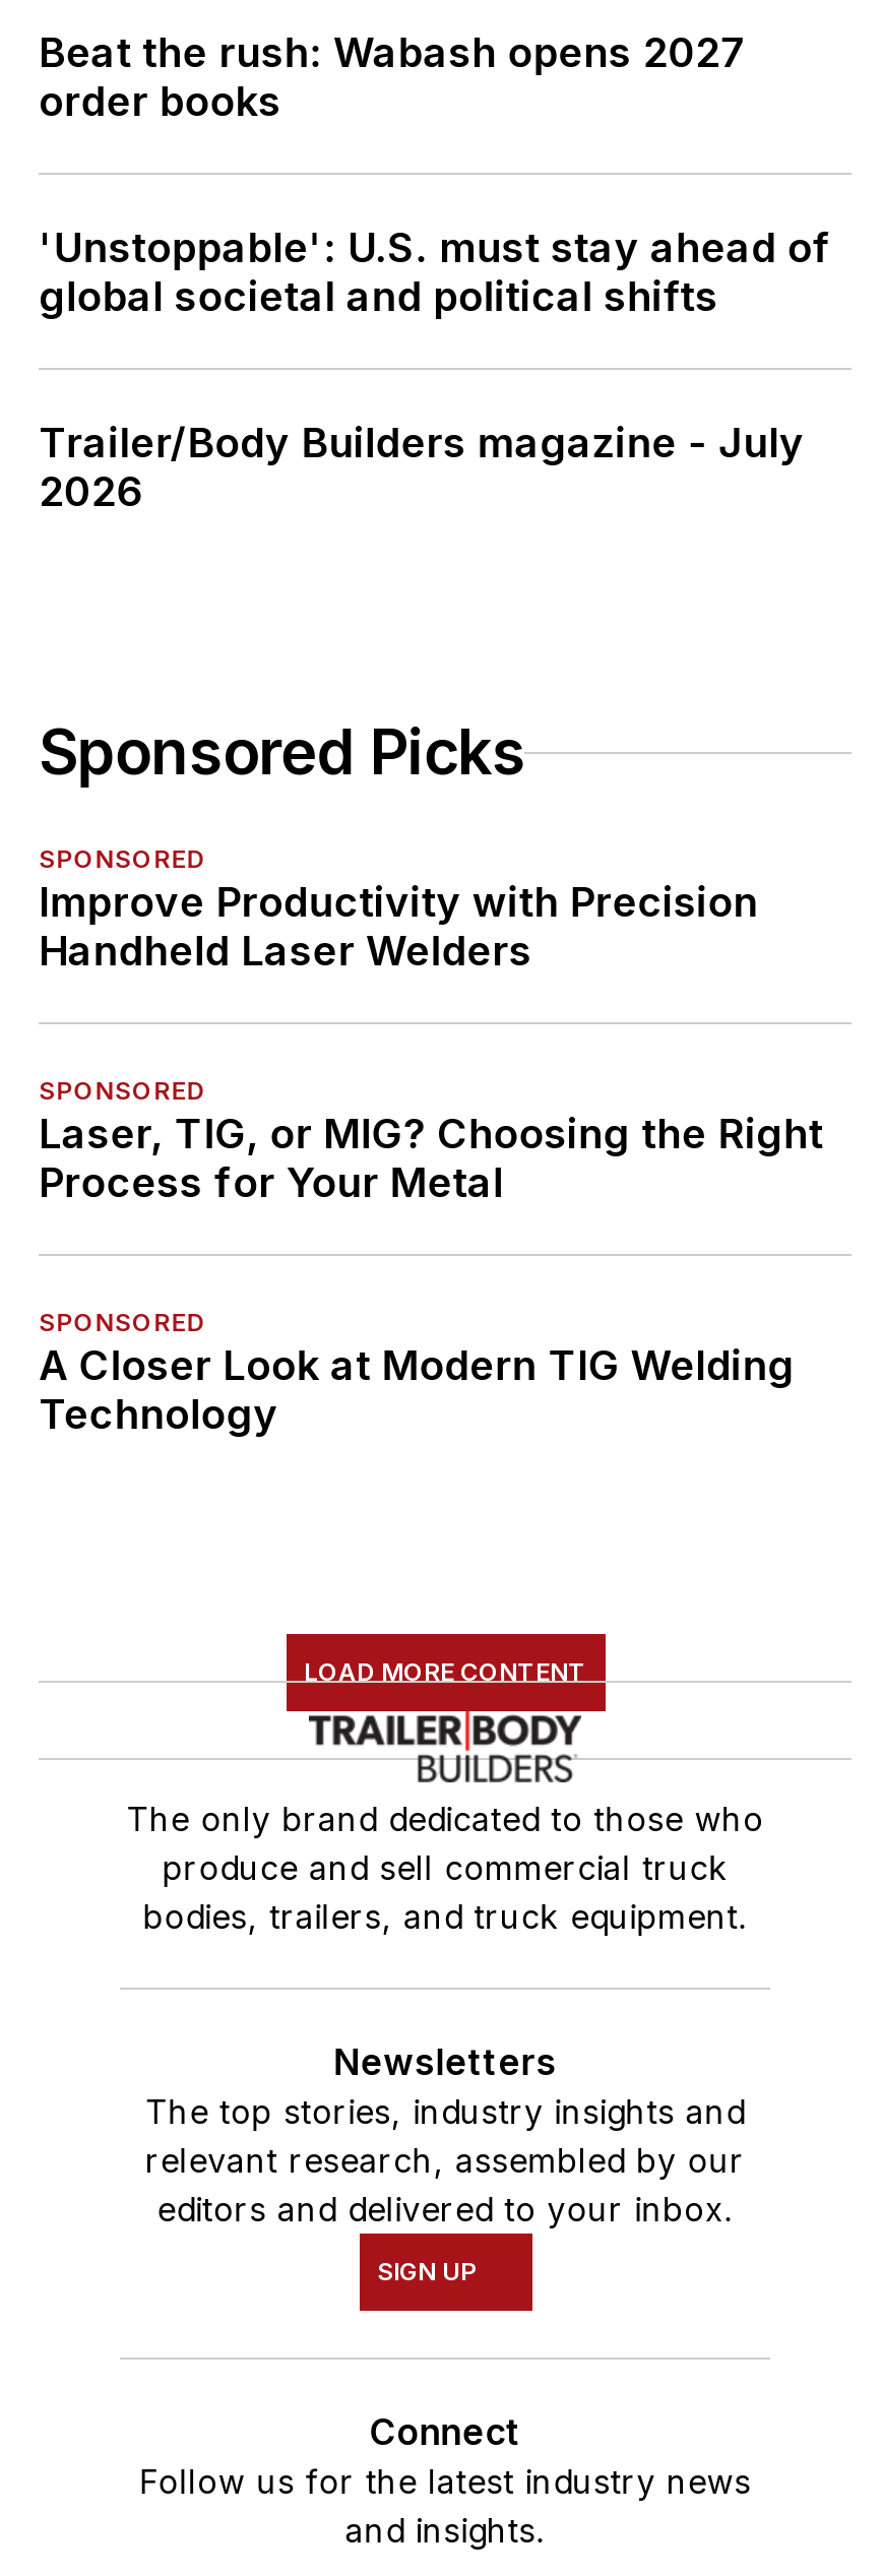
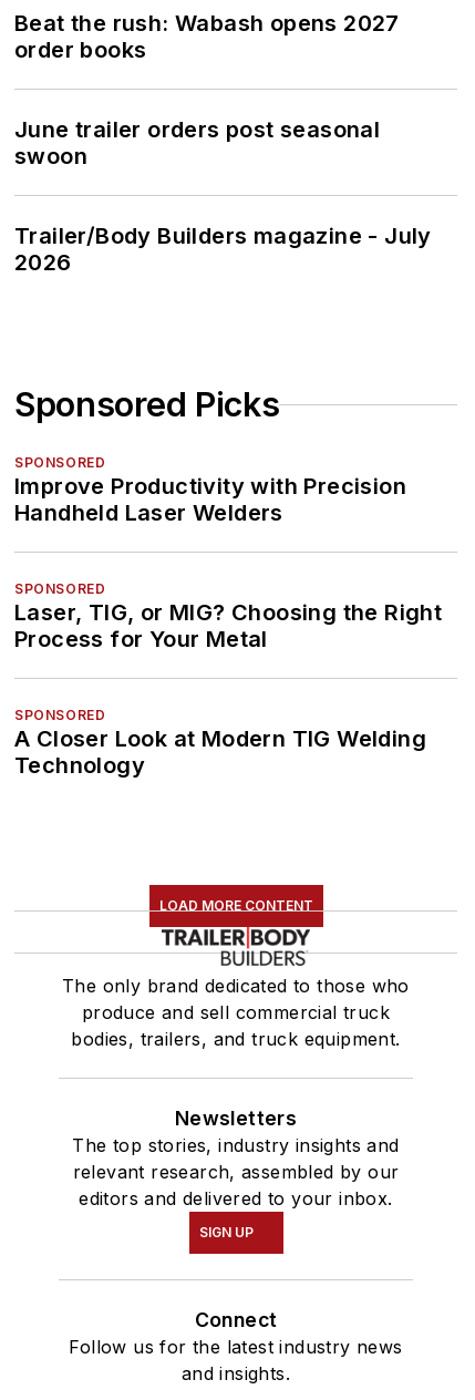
[39,225,832,322] 'Unstoppable': U.S. must stay ahead of | global societal and political shifts -> [14,117,380,170] June trailer orders post seasonal | swoon

